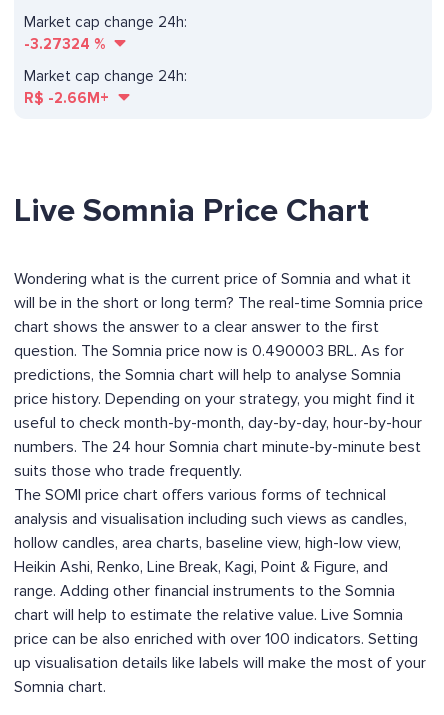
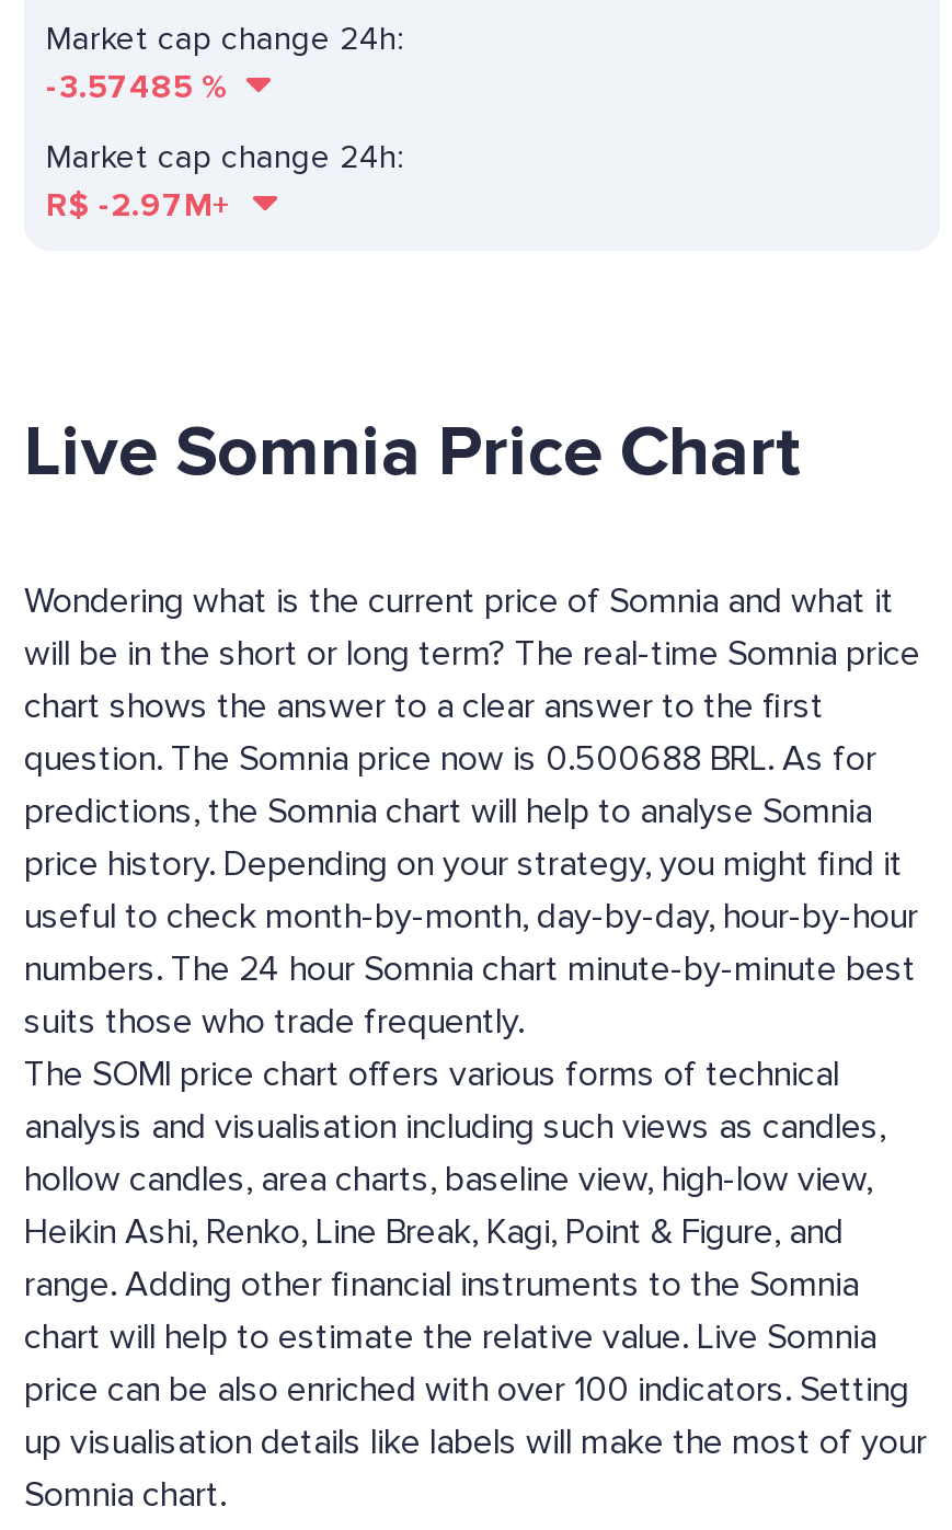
[24,35,109,53] -3.27324% -> [46,67,234,107] -3.57485%
[24,89,109,107] R$-2.66M+ -> [46,186,232,225] R$-2.97M+
[14,341,404,361] question. The Somnia price now is 0.490003 BRL. As for -> [24,738,876,781] question. The Somnia price now is 0.500688 BRL. As for

